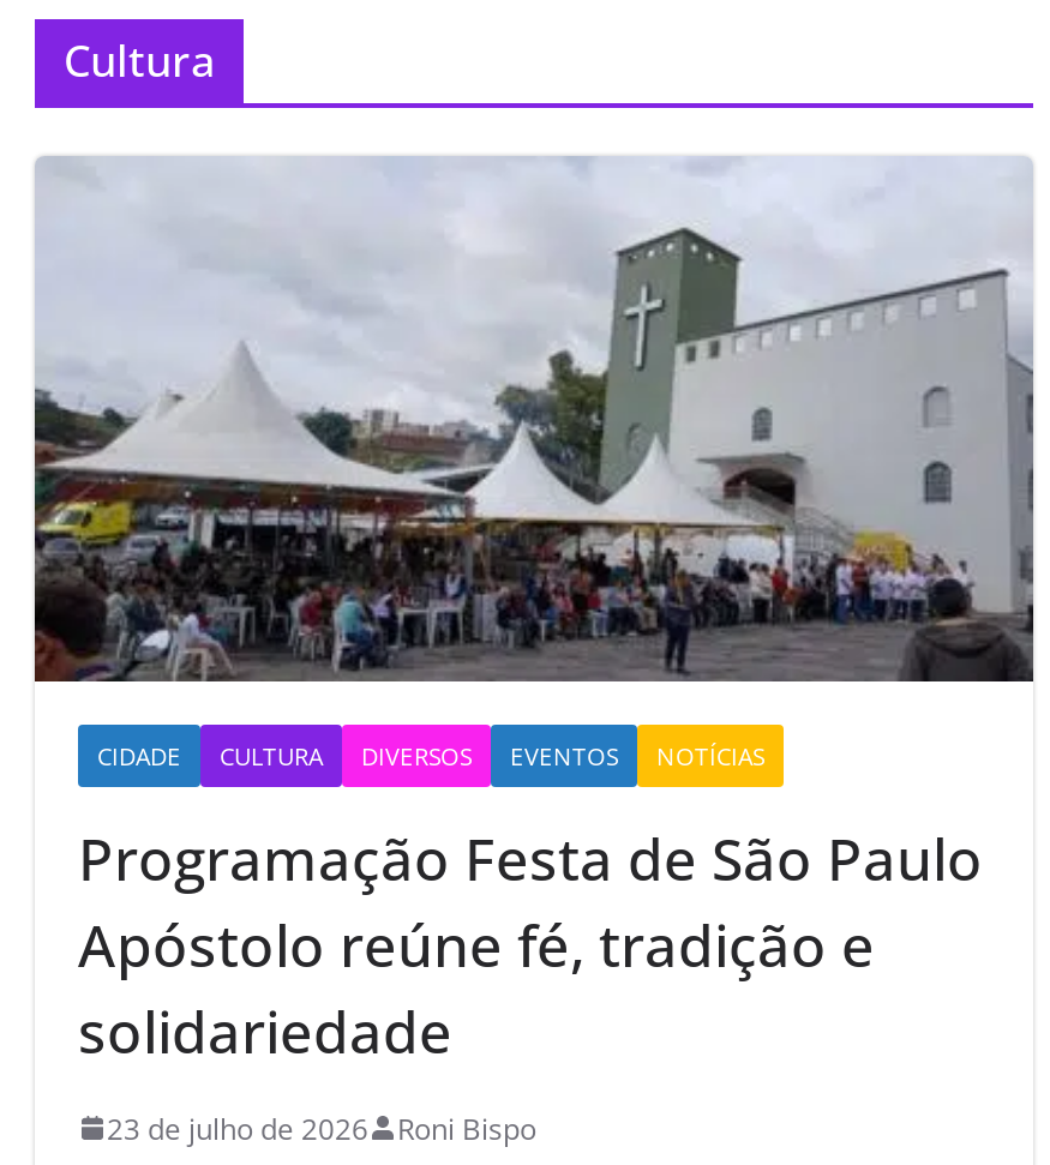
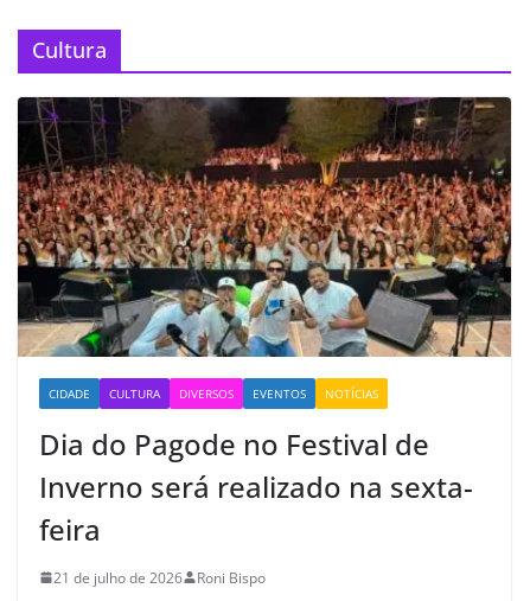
[32,156,1036,684] [image] -> [17,96,512,358] [image]
[78,818,983,1070] Programação Festa de São Paulo | Apóstolo reúne fé, tradição e | solidariedade -> [39,424,473,549] Dia do Pagode no Festival de | Inverno será realizado na sexta- | feira
[107,1109,536,1149] 23 de julho de 2026 Roni Bispo -> [53,568,266,588] 21 de julho de 2026 Roni Bispo

